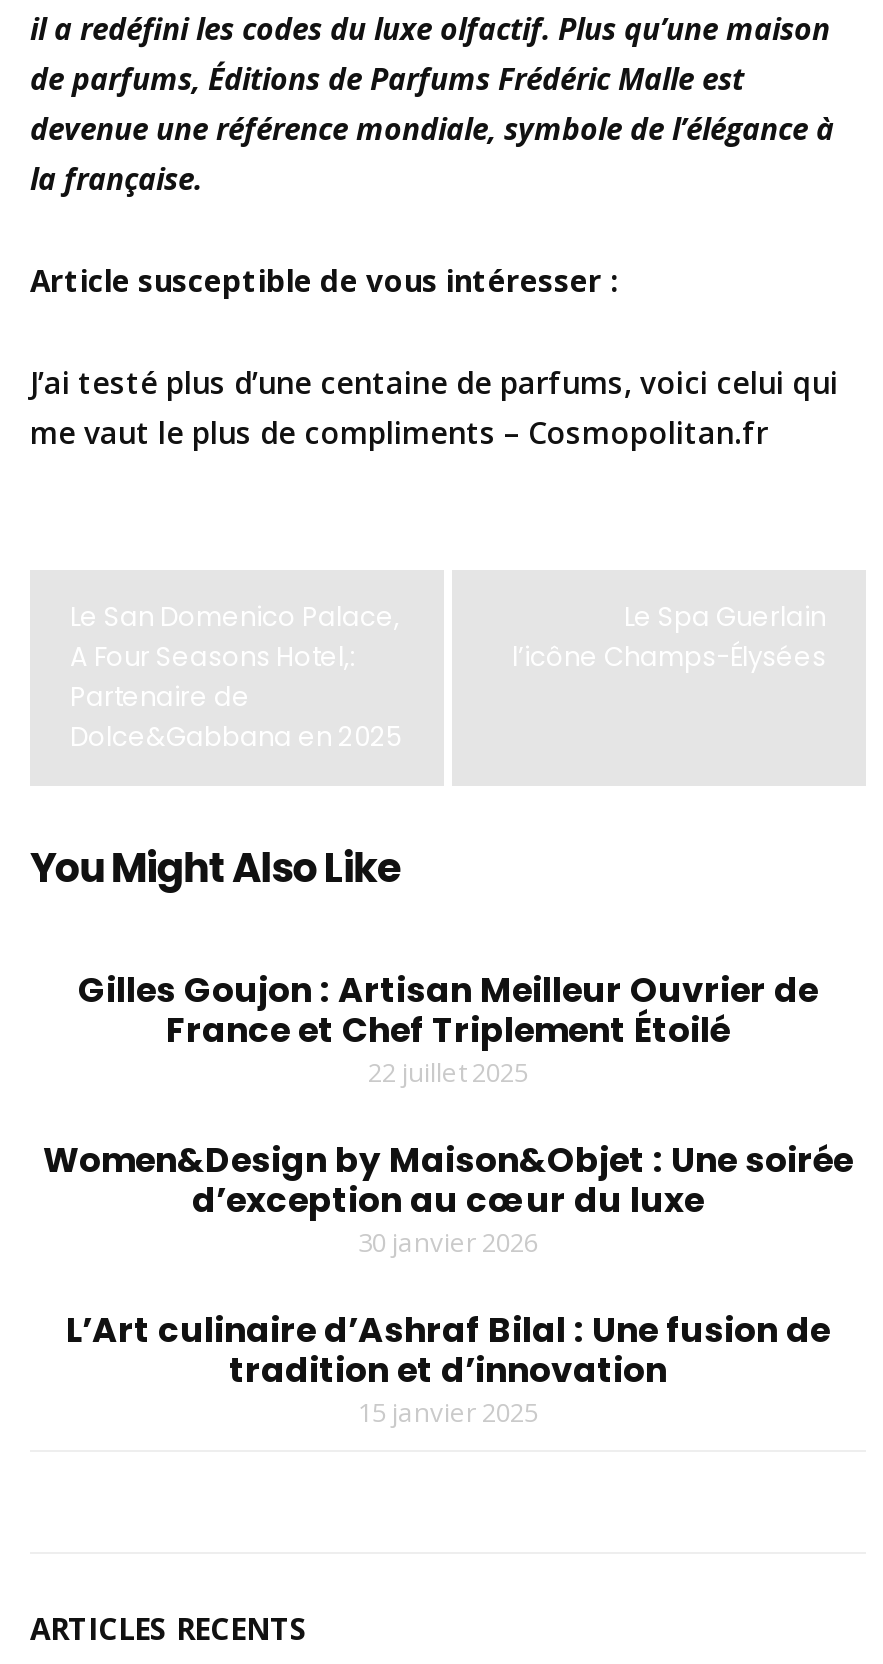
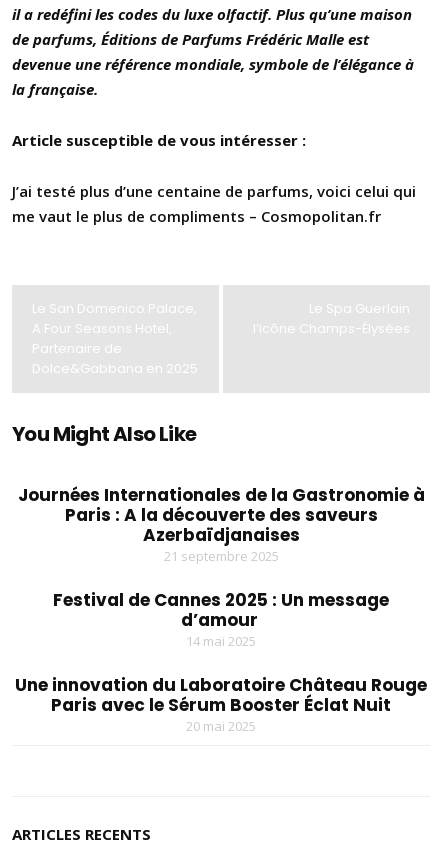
[78,966,818,1090] Gilles Goujon : Artisan Meilleur Ouvrier de | France et Chef Triplement Étoilé | 22 juillet 2025 -> [17,483,424,565] Journées Internationales de la Gastronomie à | Paris : A la découverte des saveurs | Azerbaïdjanaises | 21 septembre 2025
[43,1136,853,1260] Women&Design by Maison&Objet : Une soirée | d’exception au cœur du luxe | 30 janvier 2026 -> [53,588,389,650] Festival de Cannes 2025 : Un message | d’amour | 14 mai 2025
[66,1306,830,1430] L’Art culinaire d’Ashraf Bilal : Une fusion de | tradition et d’innovation | 15 janvier 2025 -> [15,673,427,735] Une innovation du Laboratoire Château Rouge | Paris avec le Sérum Booster Éclat Nuit | 20 mai 2025

